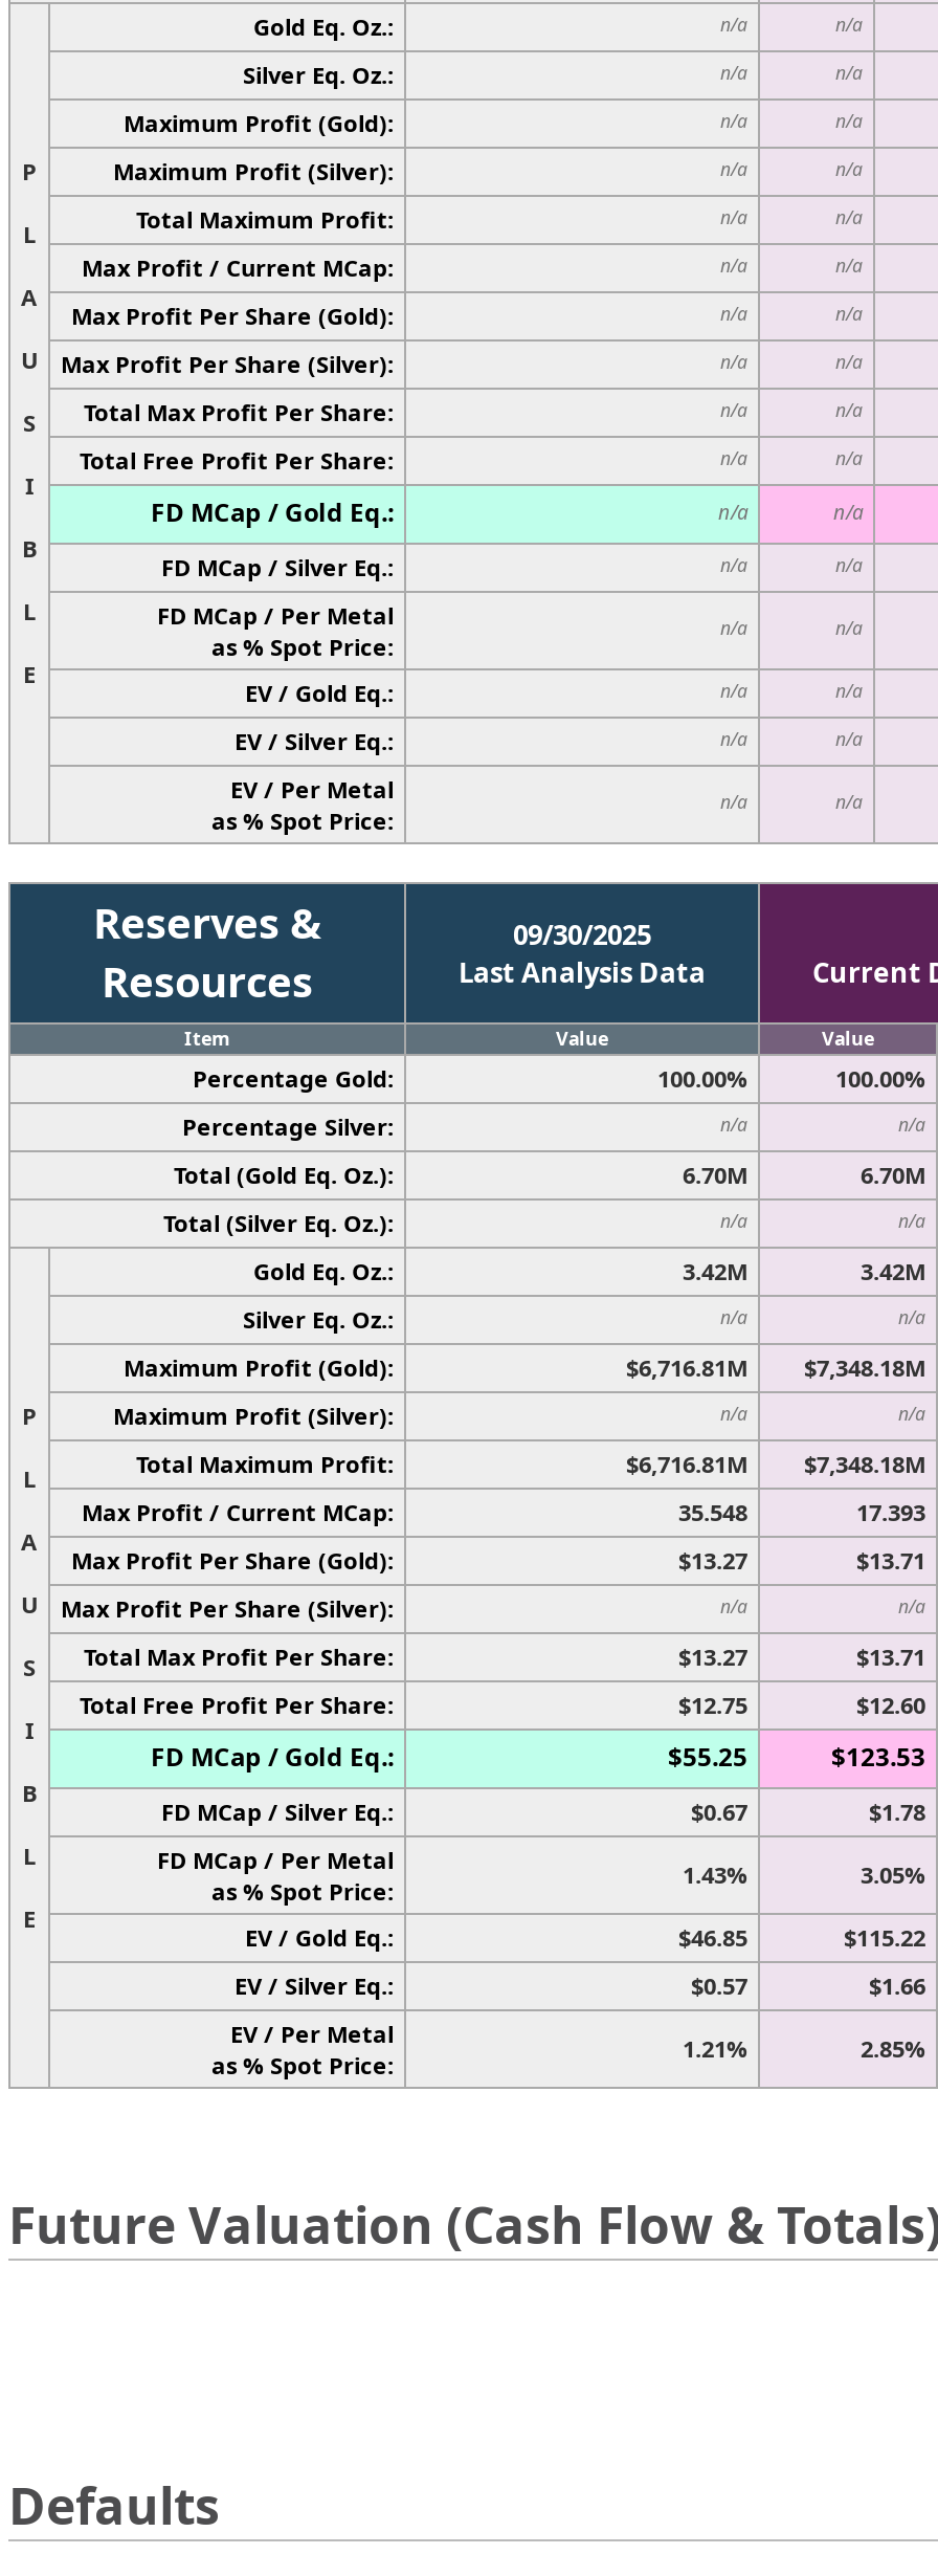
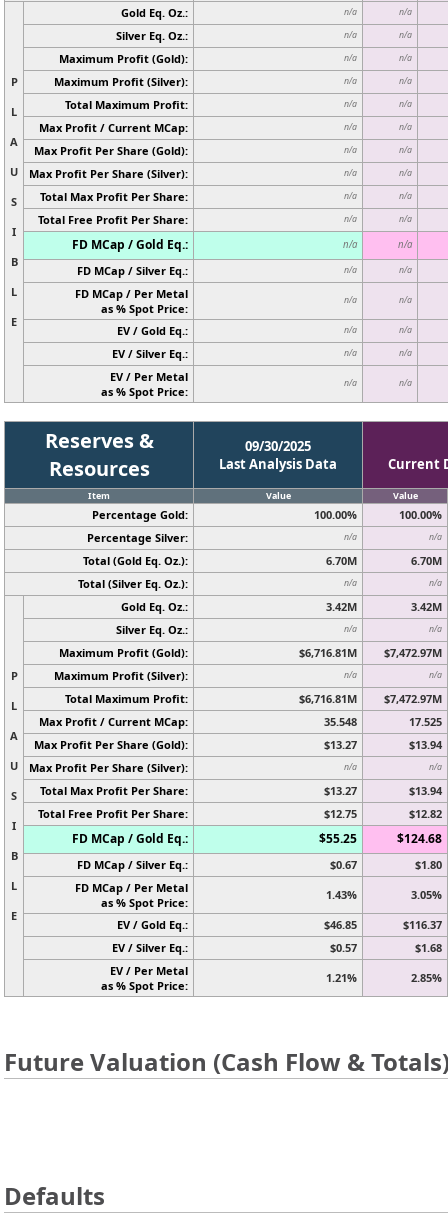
[626,1351,925,1382] $6,716.81M $7,348.18M -> [299,645,442,660] $6,716.81M $7,472.97M
[626,1447,925,1478] $6,716.81M $7,348.18M -> [299,691,442,706] $6,716.81M $7,472.97M
[856,1495,925,1527] 17.393 -> [409,714,442,729] 17.525
[856,1543,925,1575] $13.71 -> [409,737,442,752] $13.94
[856,1640,925,1671] $13.71 -> [409,783,442,798] $13.94
[856,1688,925,1719] $12.60 -> [409,806,442,821] $12.82
[831,1738,925,1774] $123.53 -> [397,830,442,847] $124.68
[869,1795,925,1826] $1.78 -> [415,857,442,872] $1.80
[844,1920,925,1952] $115.22 -> [403,917,442,932] $116.37
[869,1969,925,2000] $1.66 -> [415,940,442,955] $1.68

